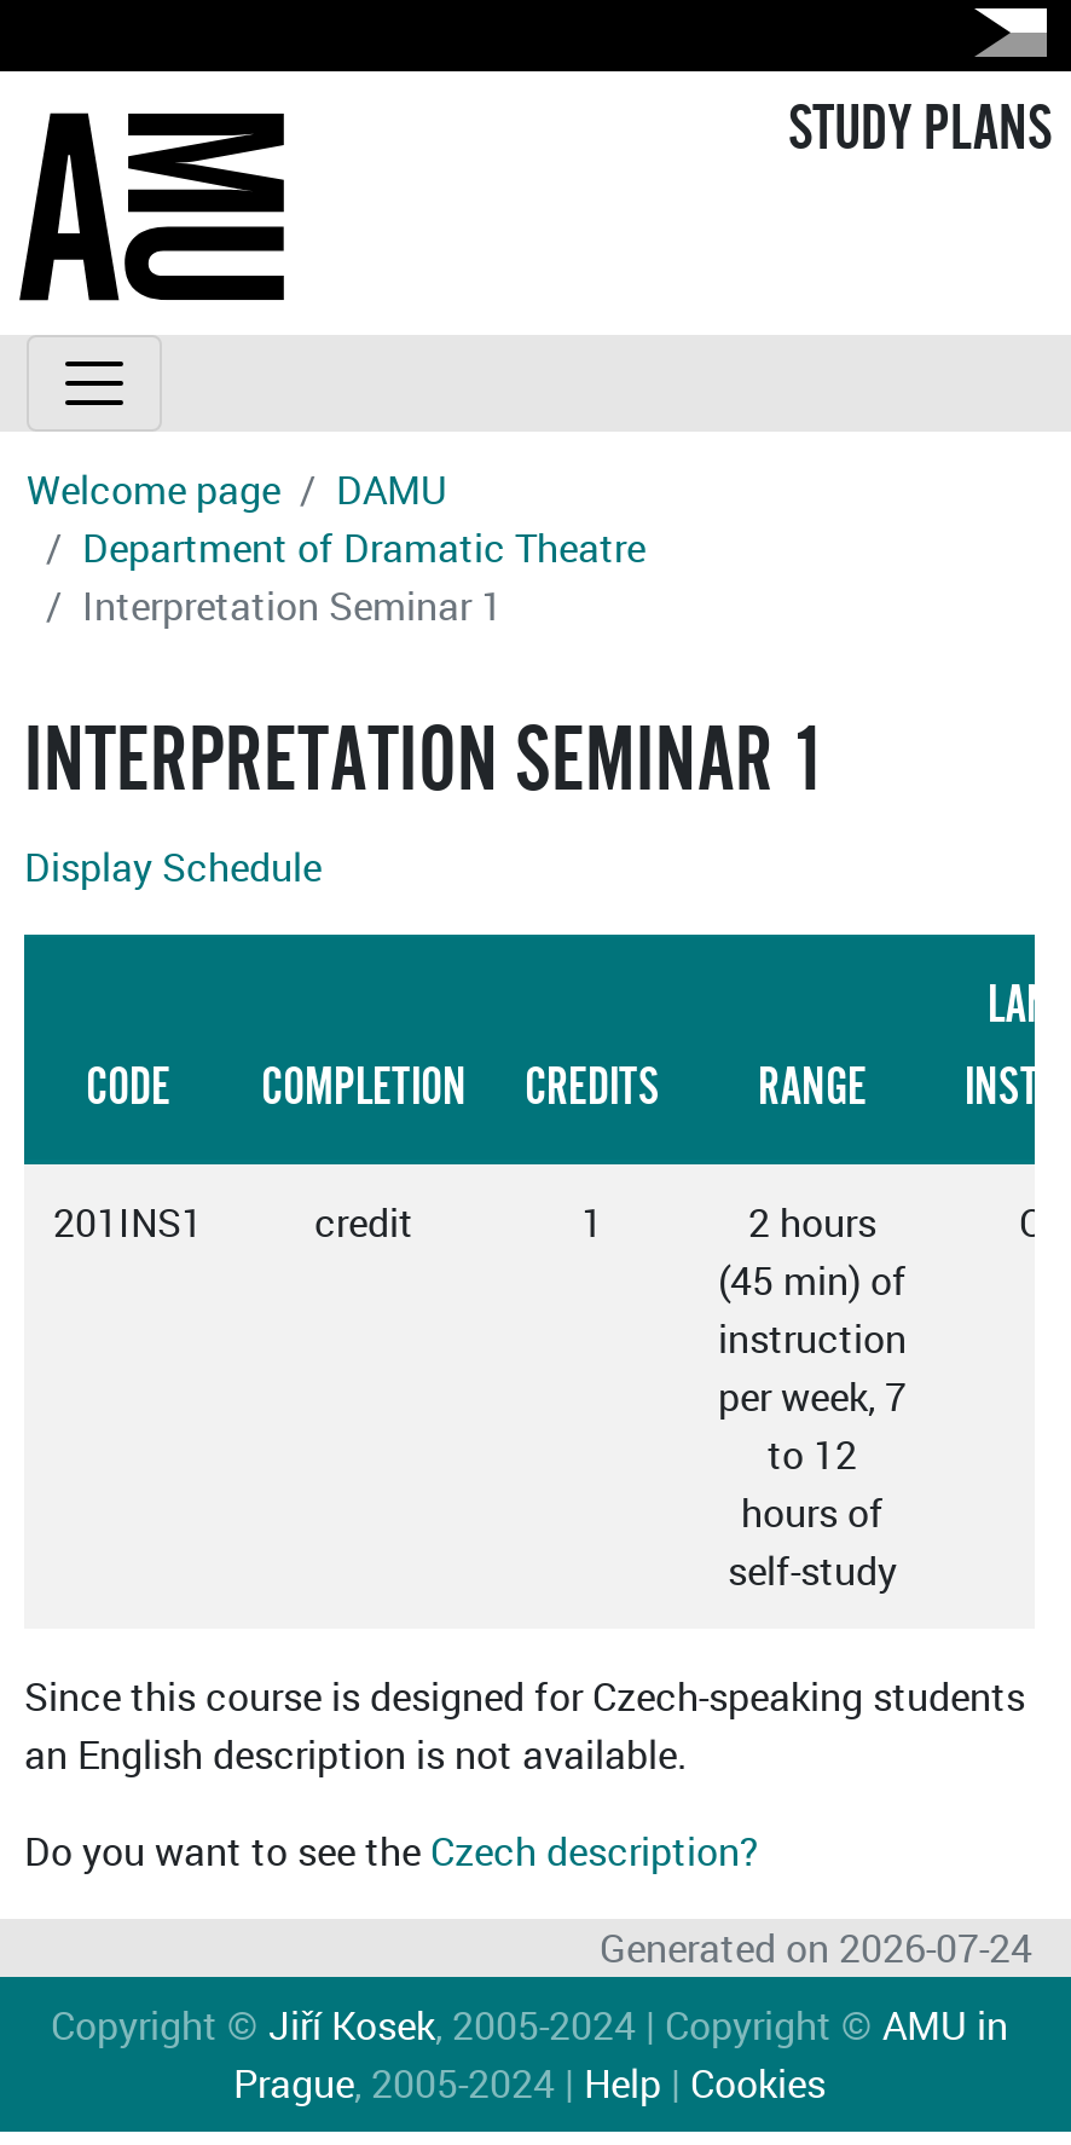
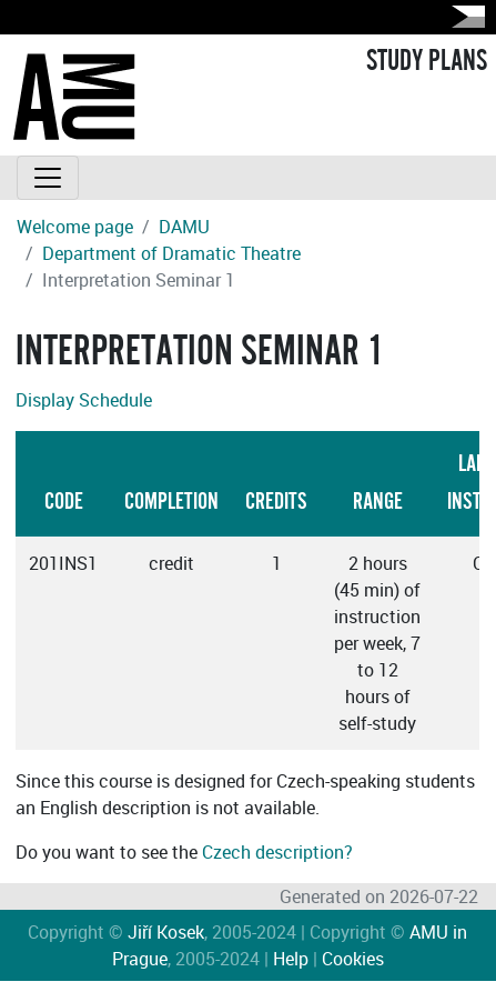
[600,1922,1032,1975] Generated on 2026-07-24 -> [280,885,478,909] Generated on 2026-07-22

